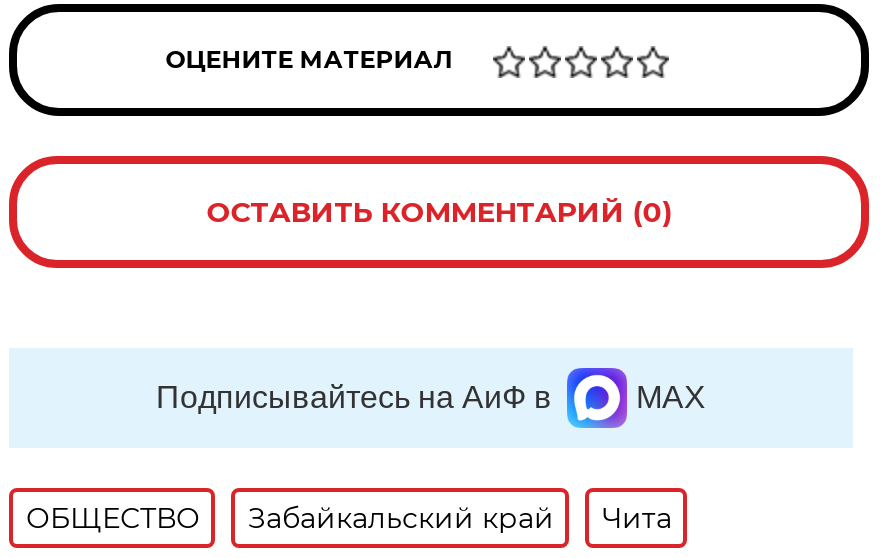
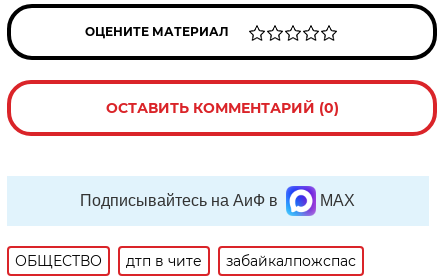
[248,500,672,536] Забайкальский край | Чита -> [126,252,356,270] дтп в чите | забайкалпожспас

